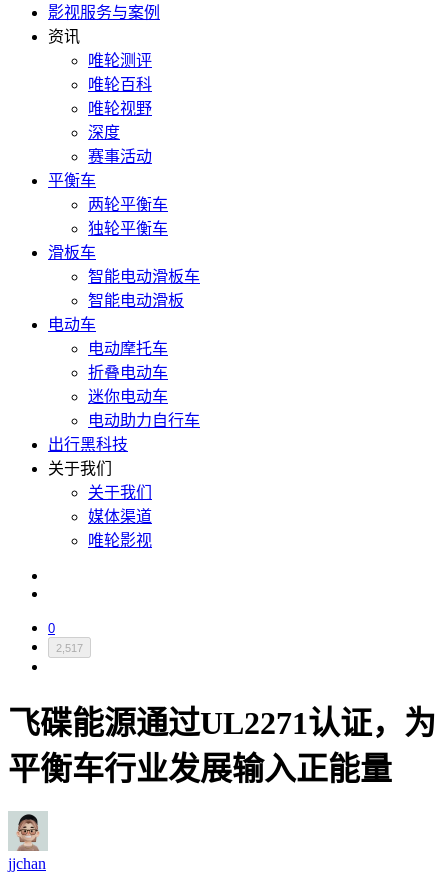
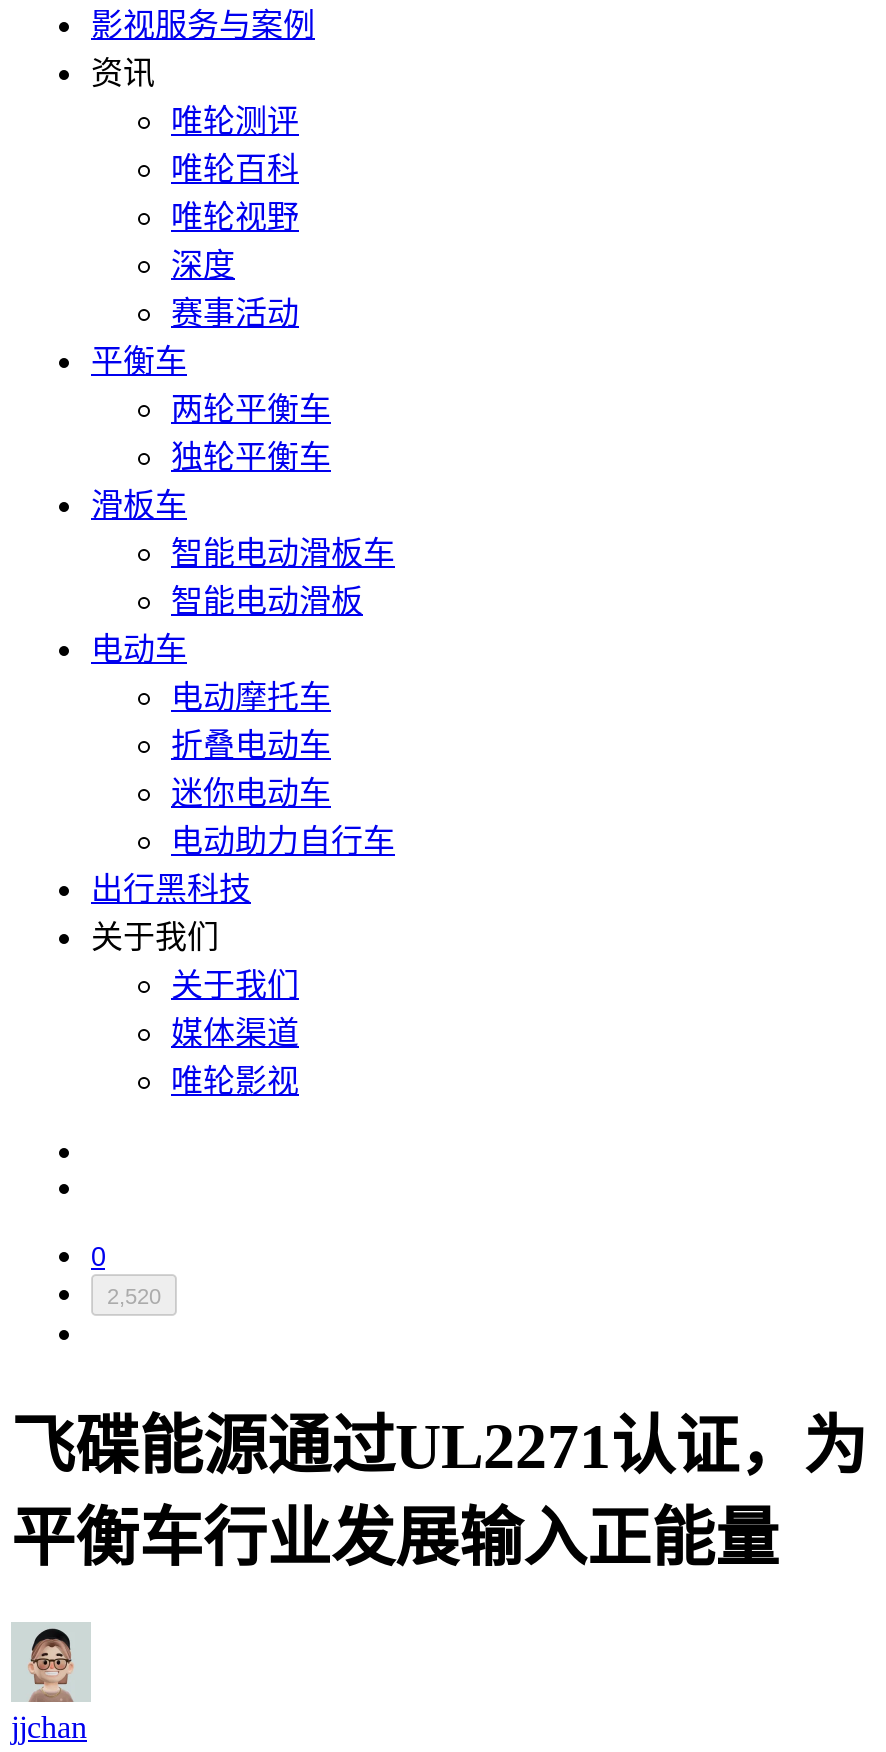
[56,642,83,654] 2,517 -> [107,1284,161,1308] 2,520

